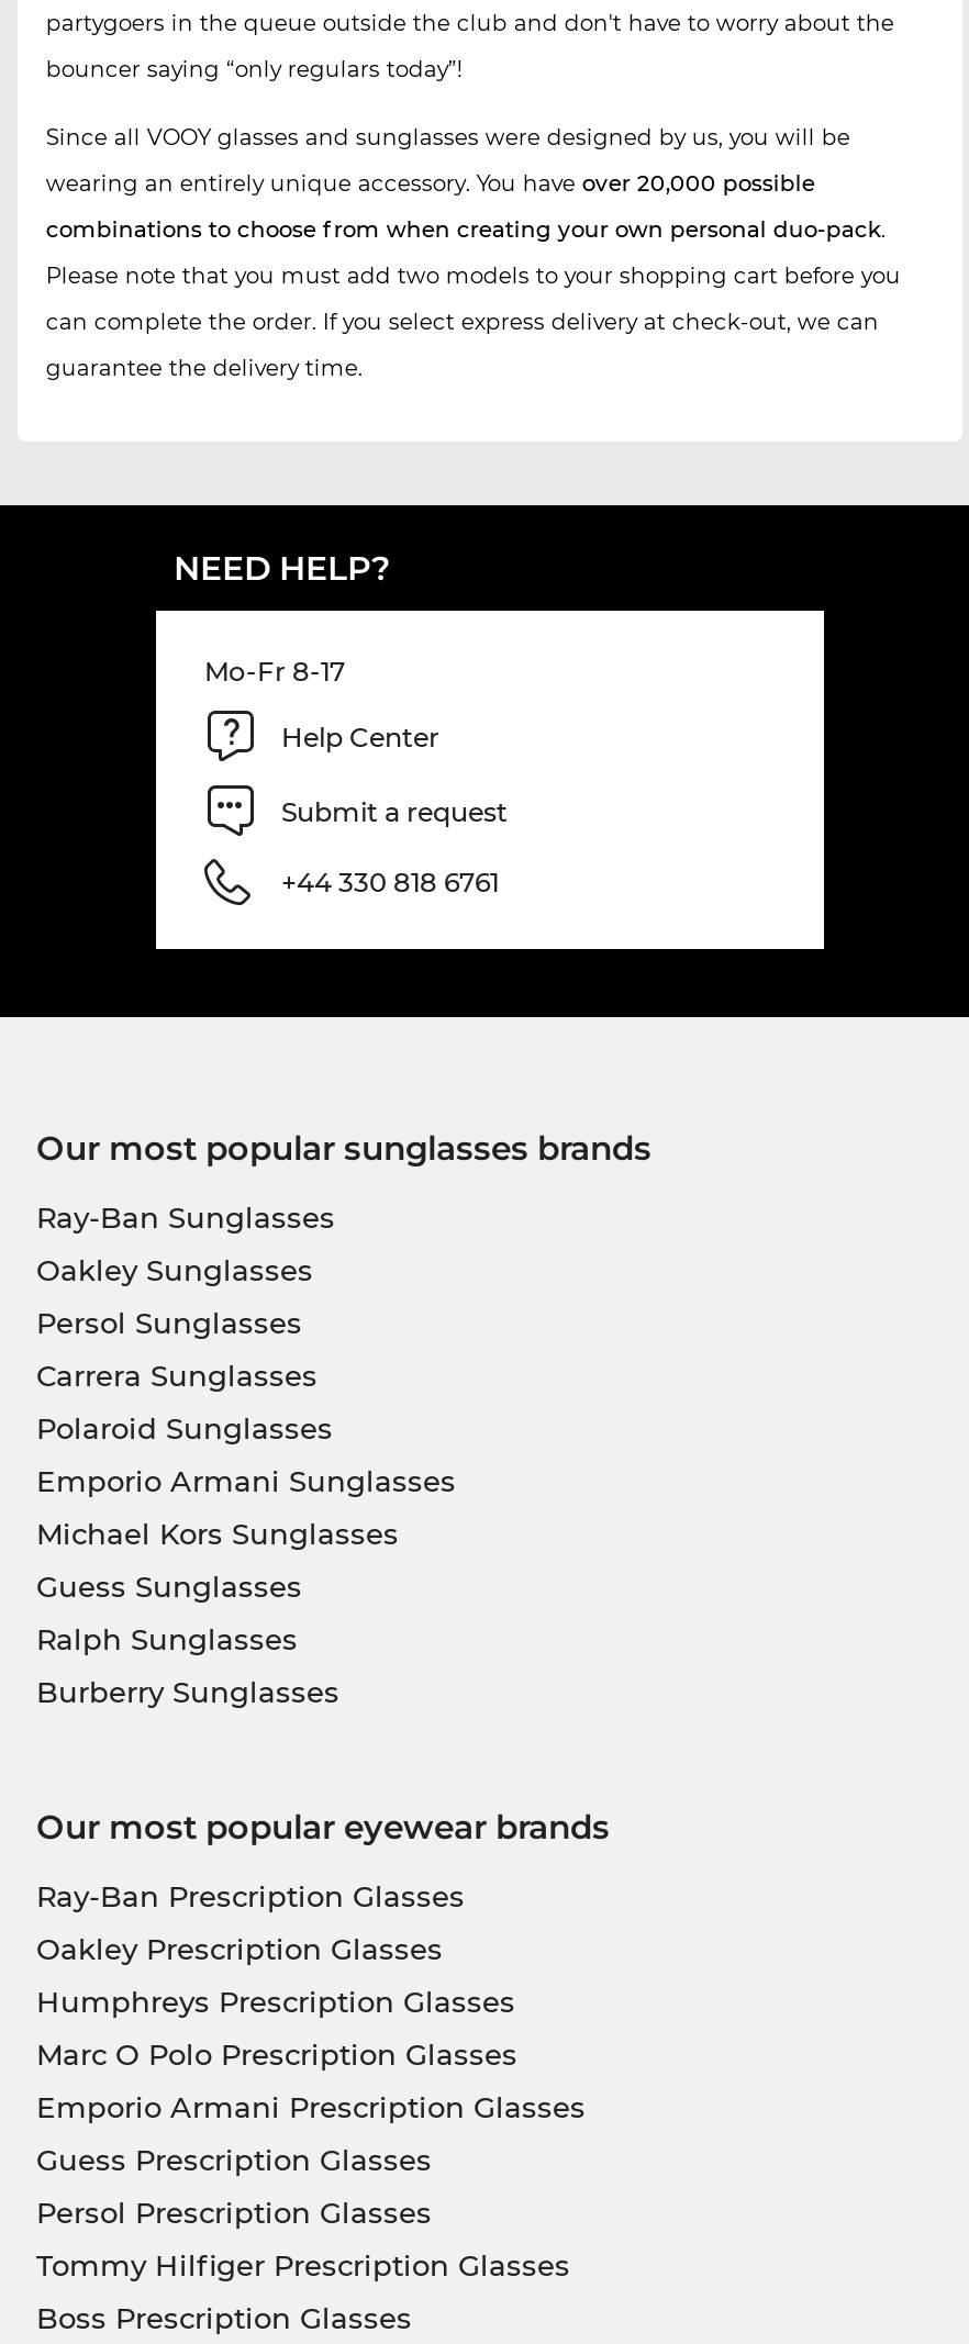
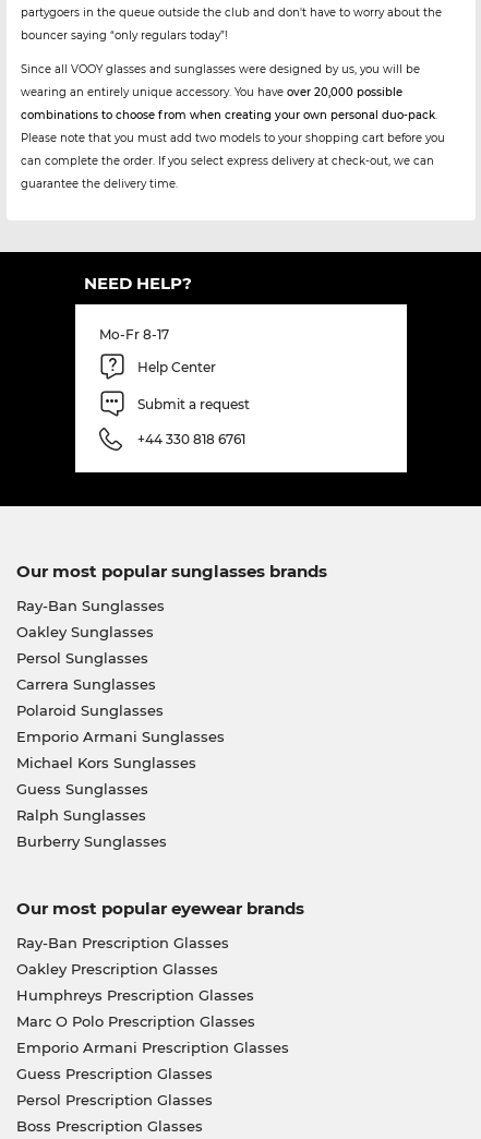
[36,2248,570,2283] Tommy Hilfiger Prescription Glasses -> none

